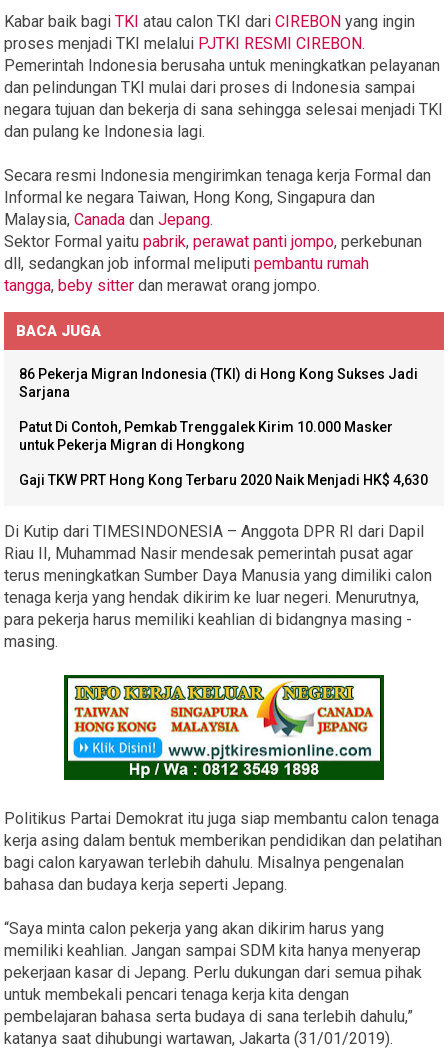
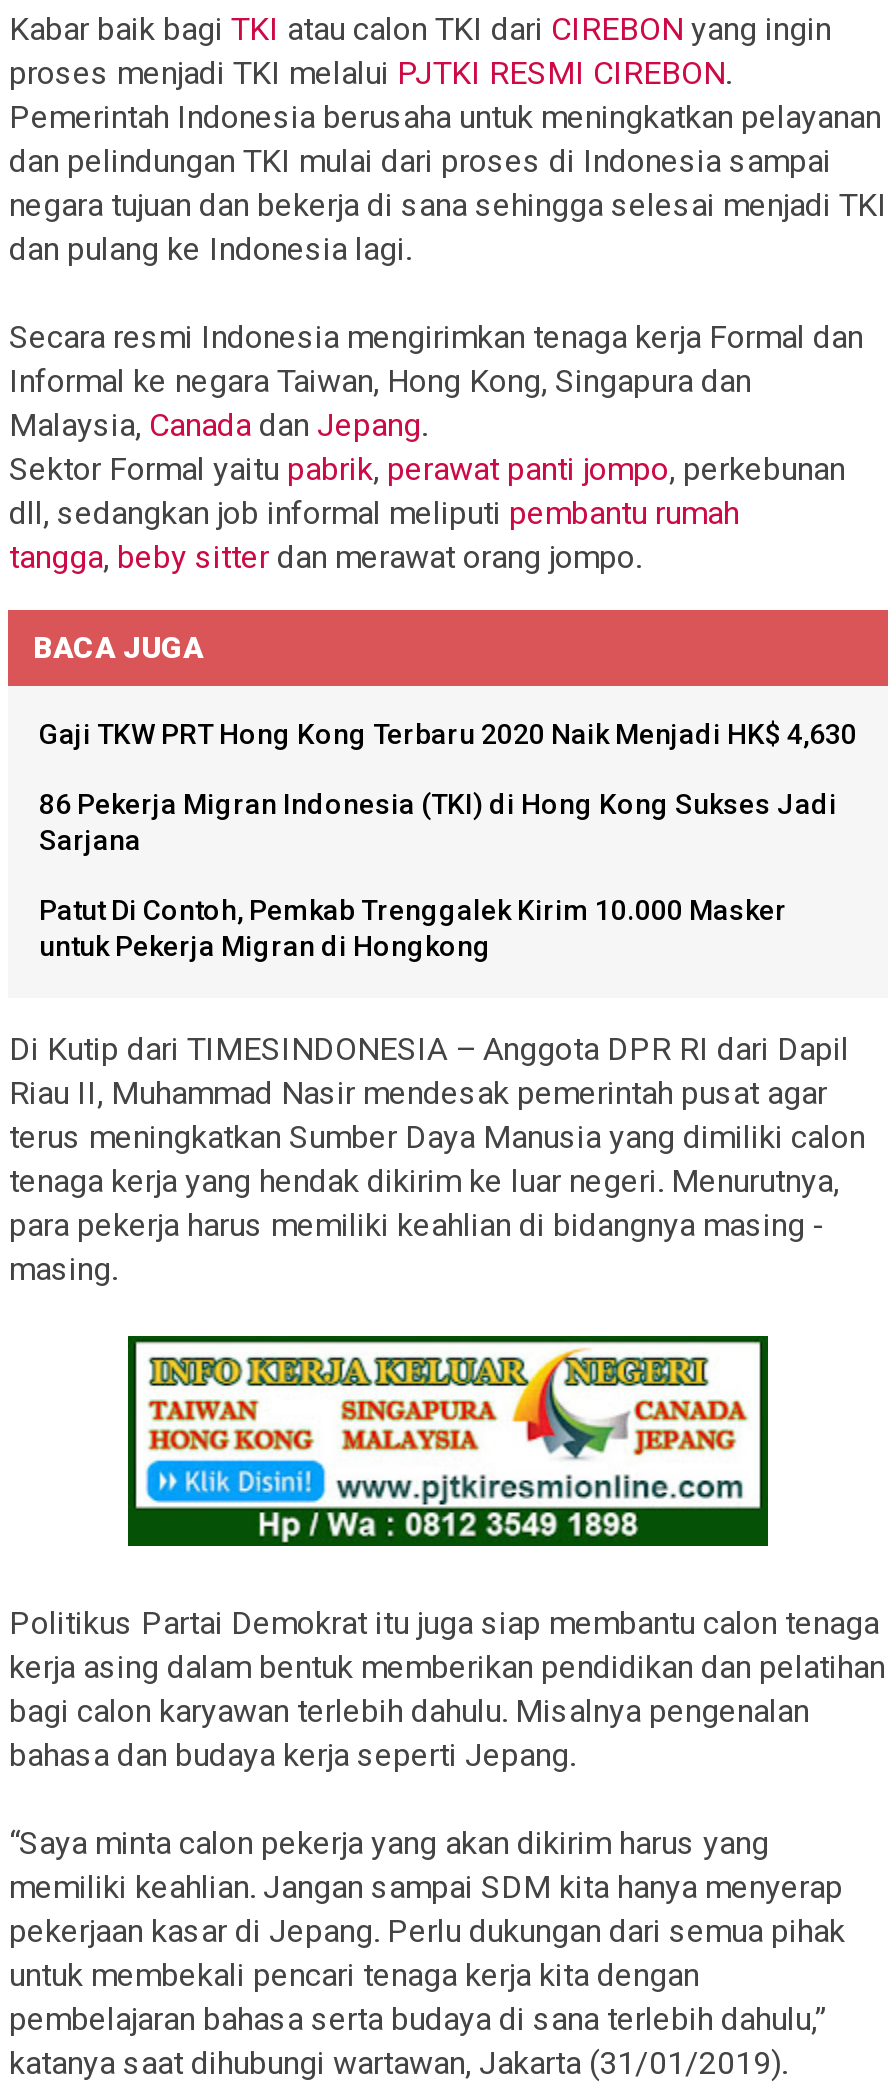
moved [19,365,418,452] -> [39,787,837,961]: 86 Pekerja Migran Indonesia (TKI) di Hong Kong Sukses Jadi | Sarjana | Patut Di Contoh, Pemkab Trenggalek Kirim 10.000 Masker | untuk Pekerja Migran di Hongkong
moved [19,471,428,487] -> [39,717,857,749]: Gaji TKW PRT Hong Kong Terbaru 2020 Naik Menjadi HK$ 4,630

